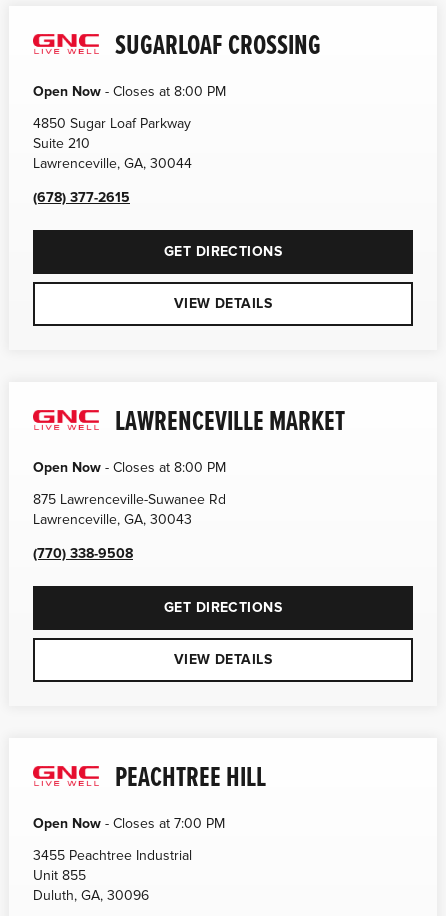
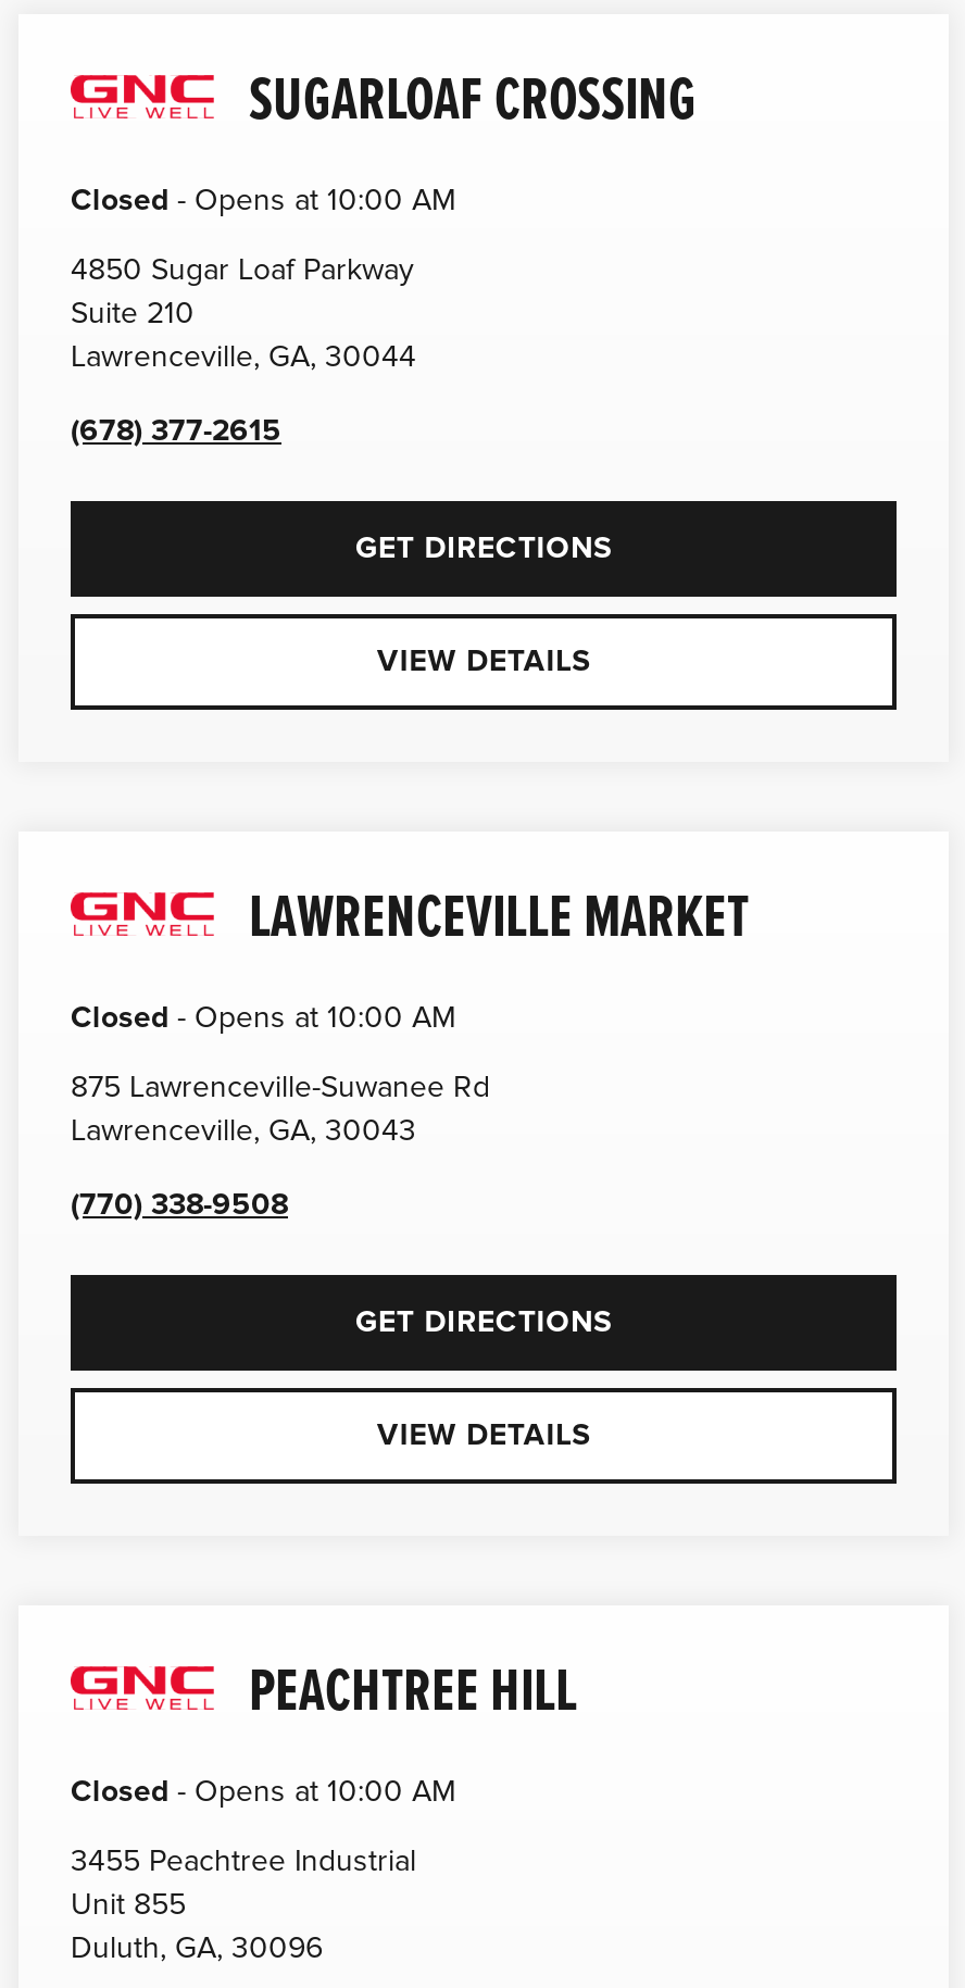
[33,83,226,100] Open Now - Closes at 8:00 PM -> [71,180,455,217] Closed - Opens at 10:00 AM
[33,459,226,476] Open Now - Closes at 8:00 PM -> [71,998,455,1035] Closed - Opens at 10:00 AM
[33,815,225,832] Open Now - Closes at 7:00 PM -> [71,1772,455,1809] Closed - Opens at 10:00 AM

